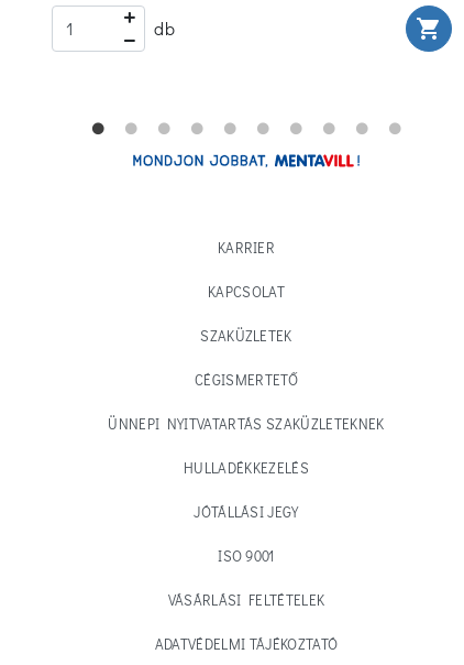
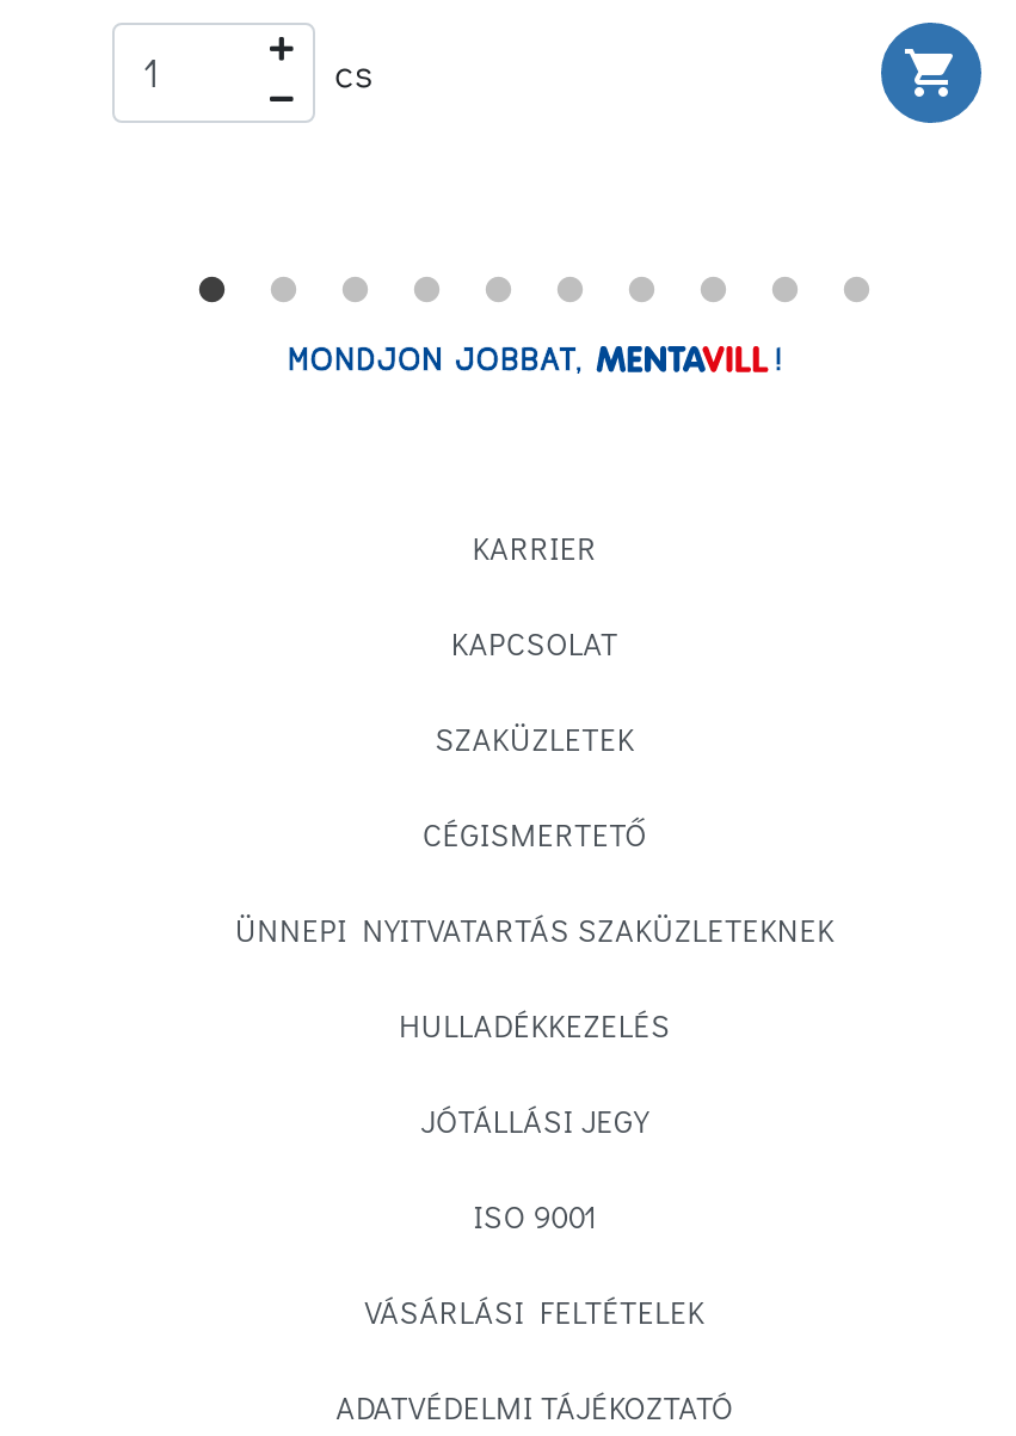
[154,16,175,39] db -> [335,46,373,96] cs

